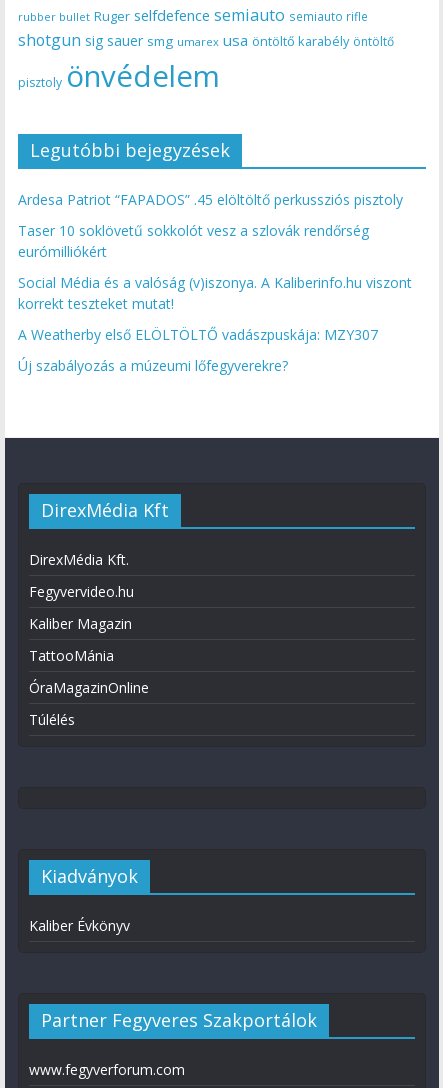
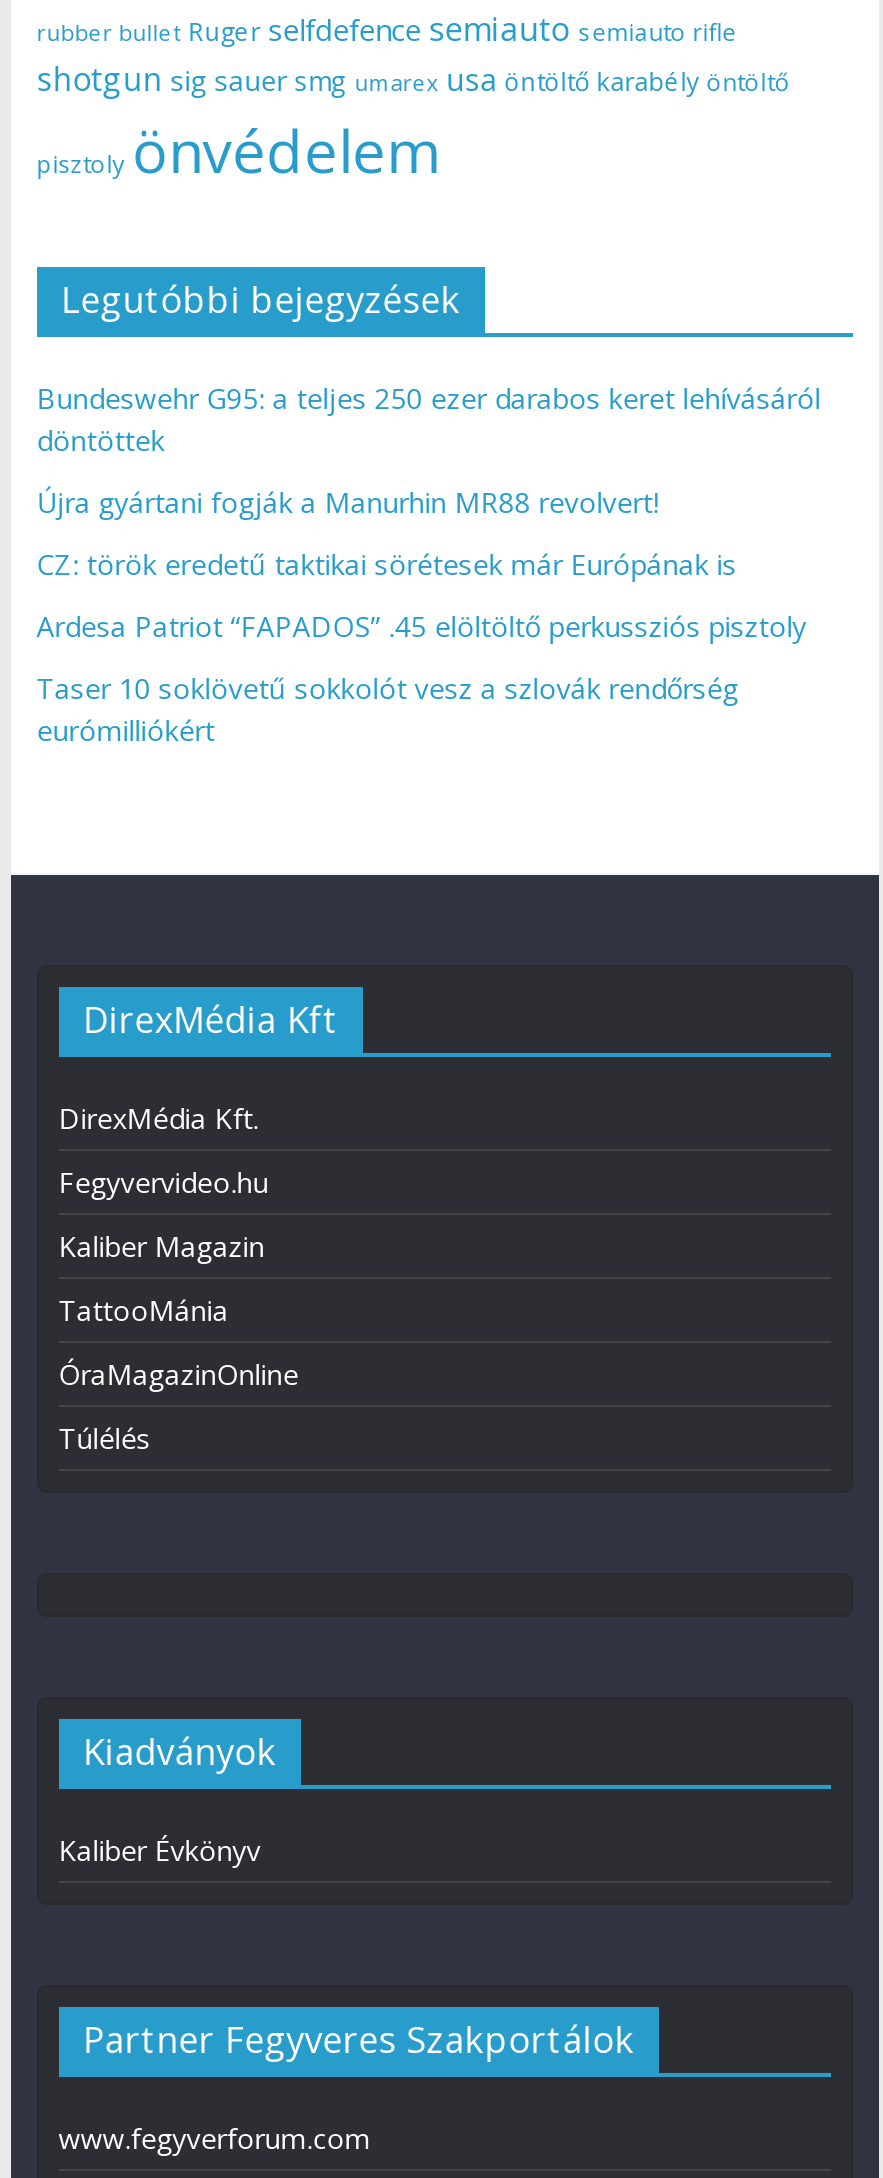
none -> [37,379,821,583] Bundeswehr G95: a teljes 250 ezer darabos keret lehívásáról | döntöttek | Újra gyártani fogják a Manurhin MR88 revolvert! | CZ: török eredetű taktikai sörétesek már Európának is
moved [18,190,403,261] -> [37,607,807,749]: Ardesa Patriot “FAPADOS” .45 elöltöltő perkussziós pisztoly | Taser 10 soklövetű sokkolót vesz a szlovák rendőrség | eurómilliókért
[18,273,412,375] Social Média és a valóság (v)iszonya. A Kaliberinfo.hu viszont | korrekt teszteket mutat! | A Weatherby első ELÖLTÖLTŐ vadászpuskája: MZY307 | Új szabályozás a múzeumi lőfegyverekre? -> none

